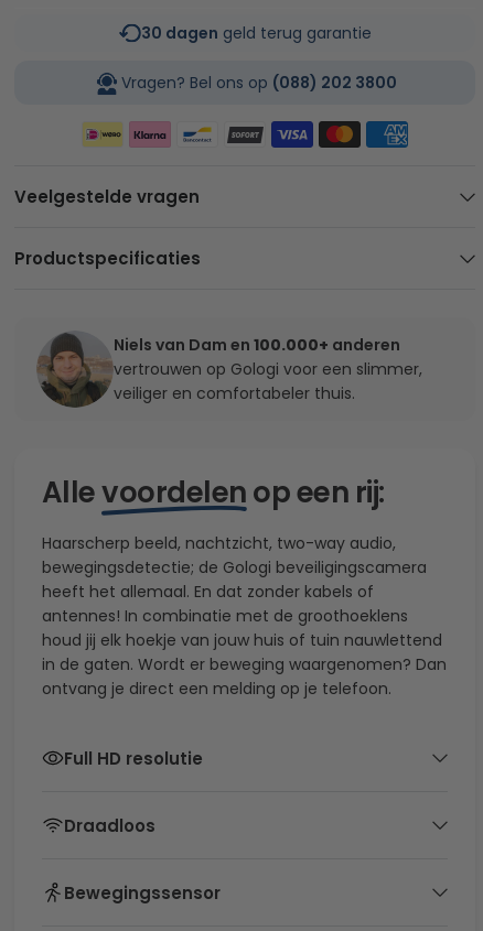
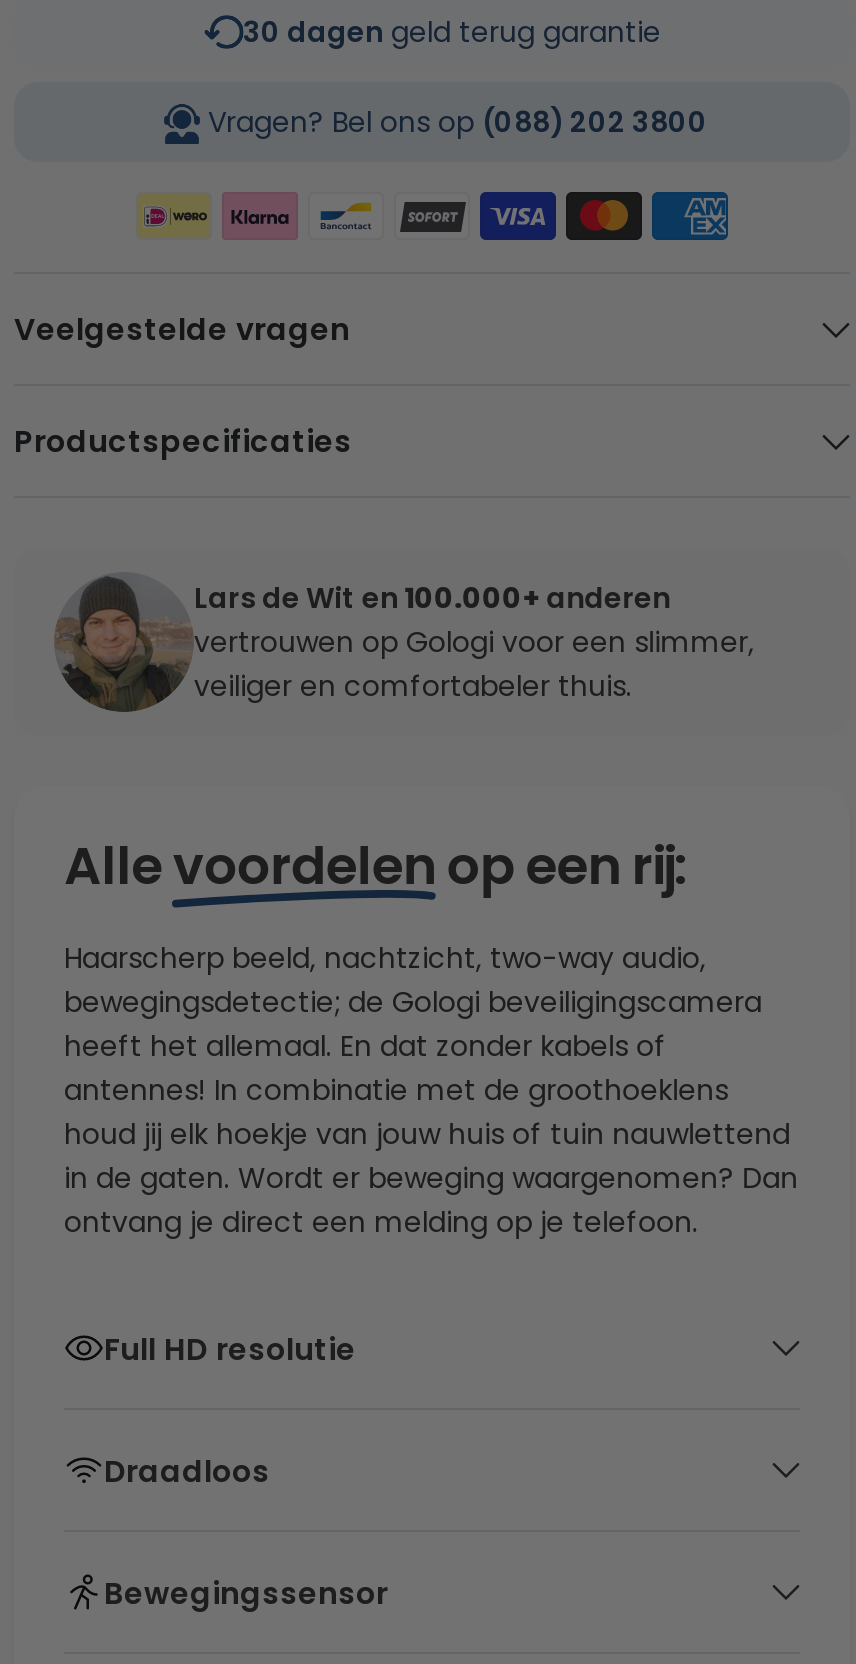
[114,334,400,356] Niels van Dam en 100.000+ anderen -> [194,579,670,619] Lars de Wit en 100.000+ anderen

